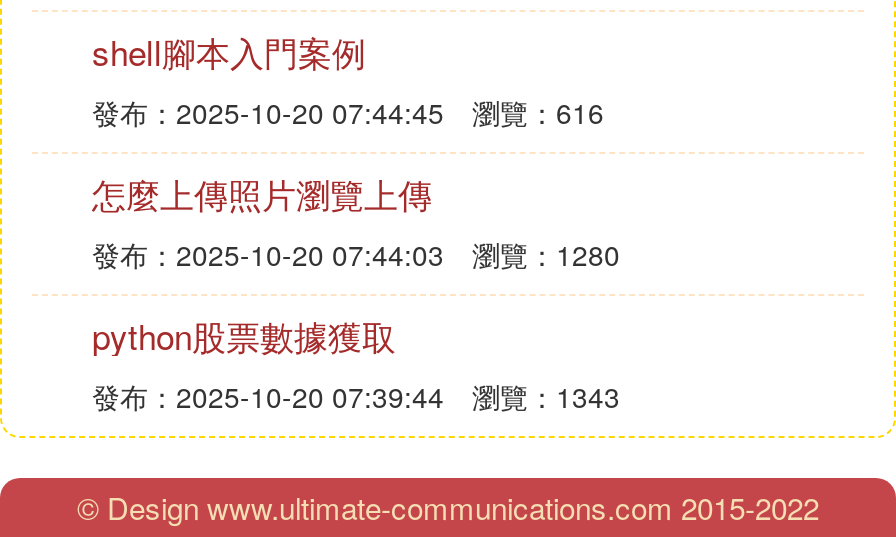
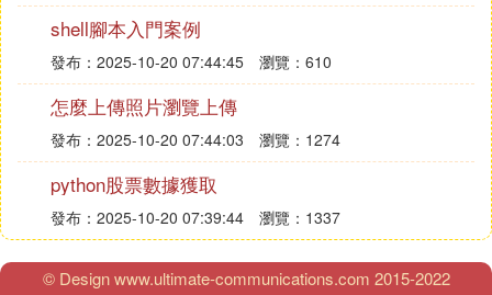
[92,92,604,132] 發布：2025-10-20 07:44:45 瀏覽：616 -> [51,50,332,72] 發布：2025-10-20 07:44:45 瀏覽：610
[92,234,620,274] 發布：2025-10-20 07:44:03 瀏覽：1280 -> [51,128,340,150] 發布：2025-10-20 07:44:03 瀏覽：1274
[92,376,620,416] 發布：2025-10-20 07:39:44 瀏覽：1343 -> [51,206,340,228] 發布：2025-10-20 07:39:44 瀏覽：1337

